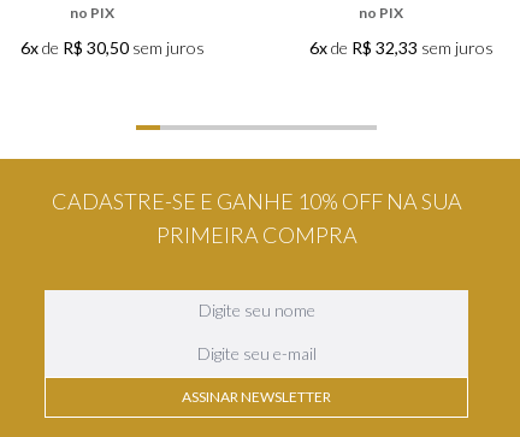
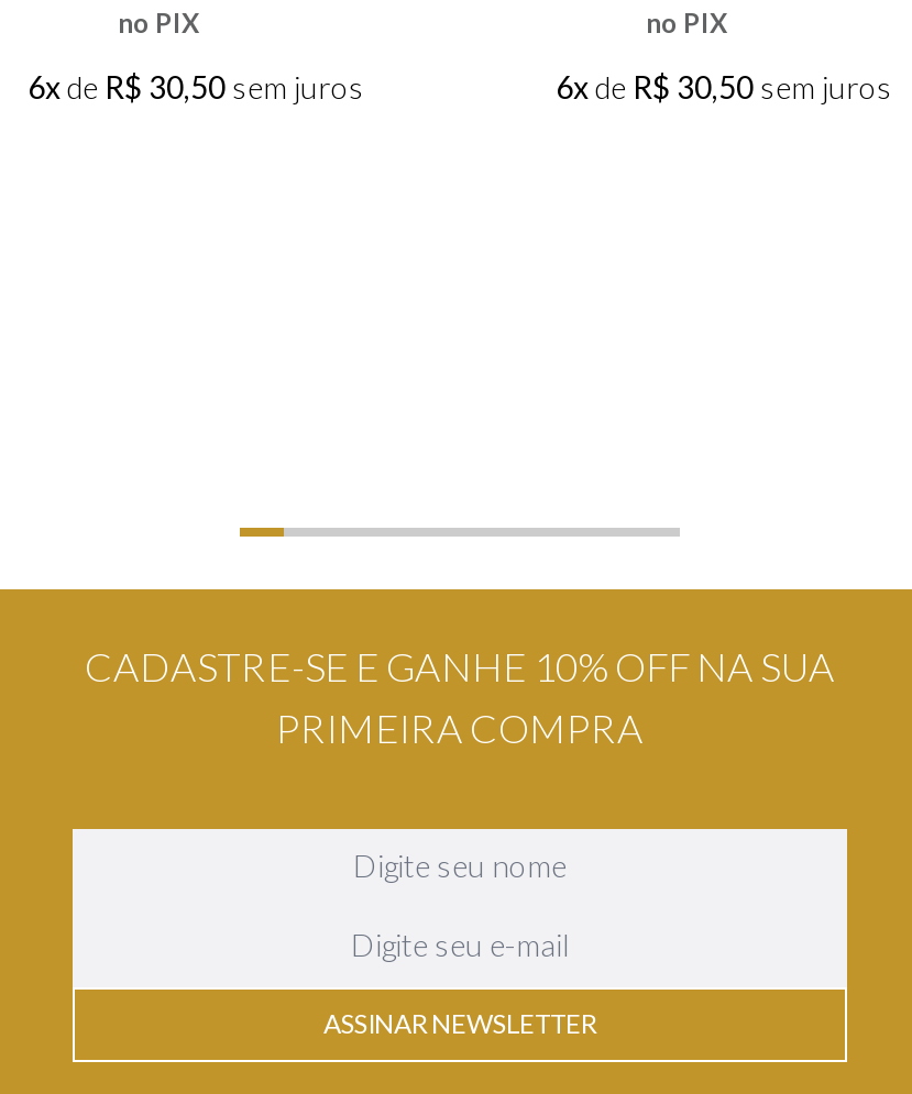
[309,37,493,58] 6x de R$ 32,33 sem juros -> [556,68,892,106] 6x de R$ 30,50 sem juros

